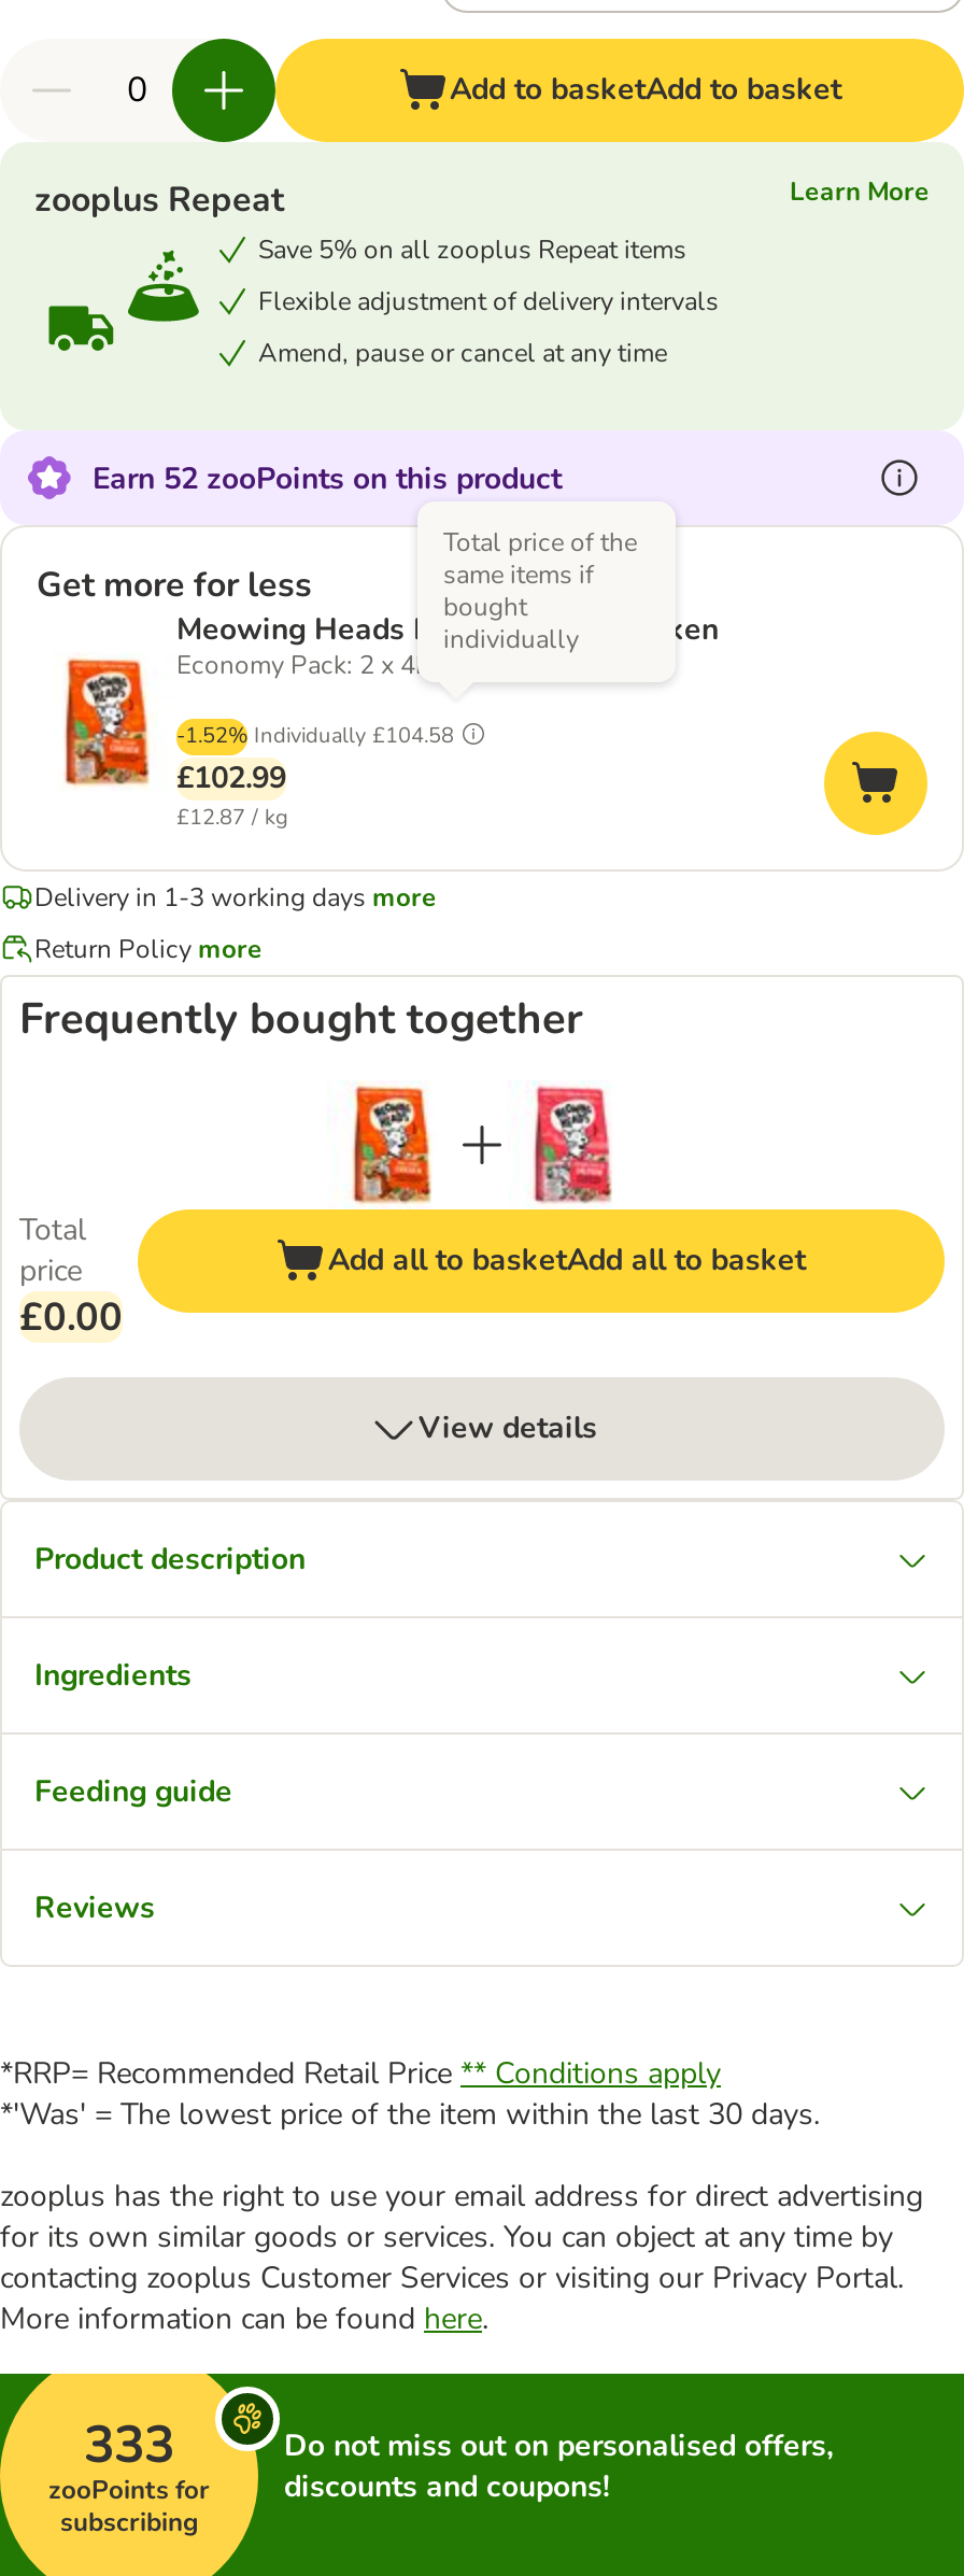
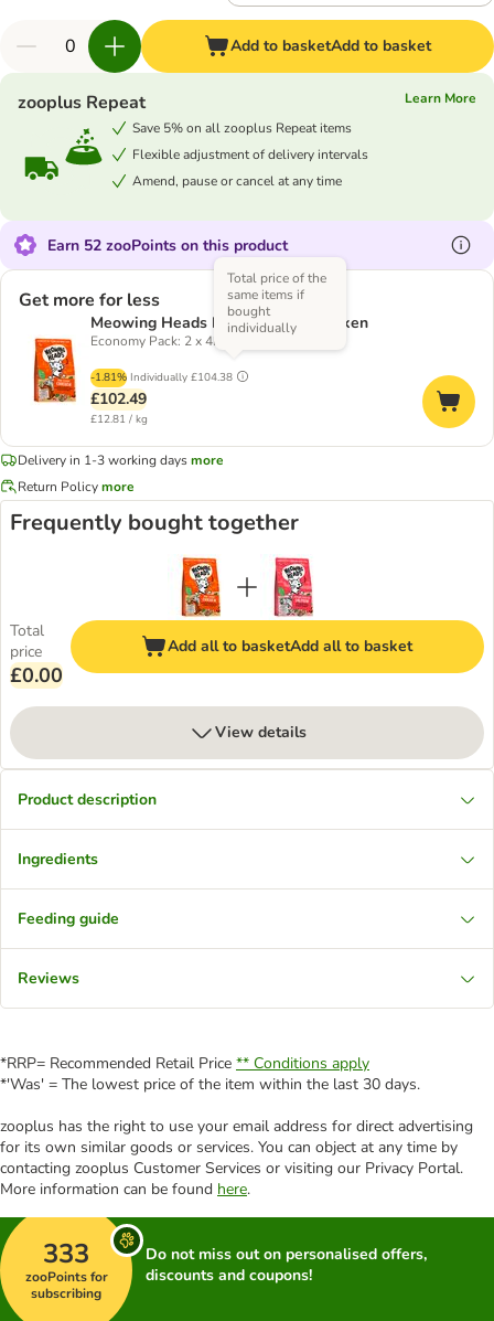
[176,721,454,751] -1.52% Individually £104.58 -> [90,370,233,385] -1.81% Individually £104.38
[176,758,286,798] £102.99 -> [90,388,147,409] £102.49
[176,803,288,833] £12.87 / kg -> [90,412,148,427] £12.81 / kg

